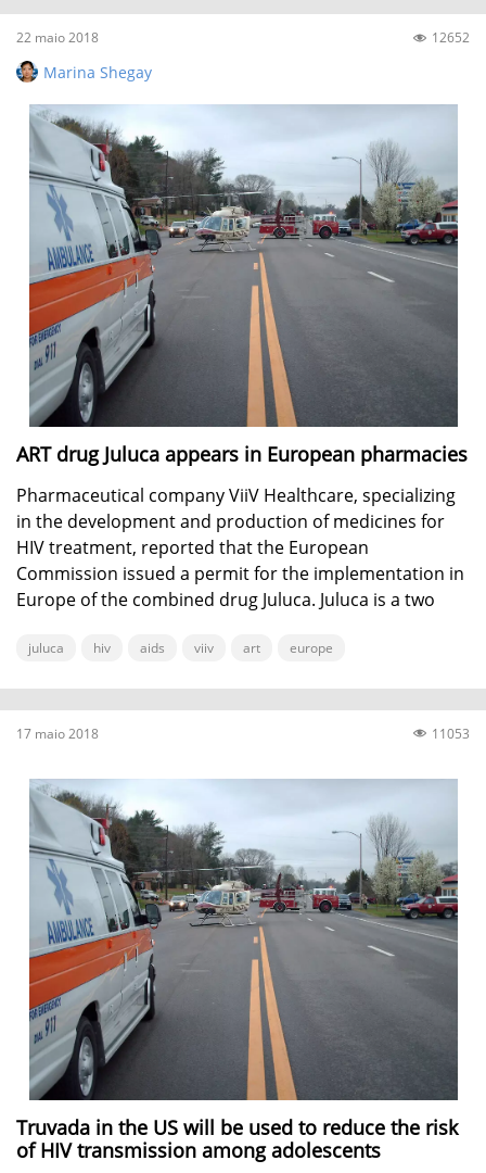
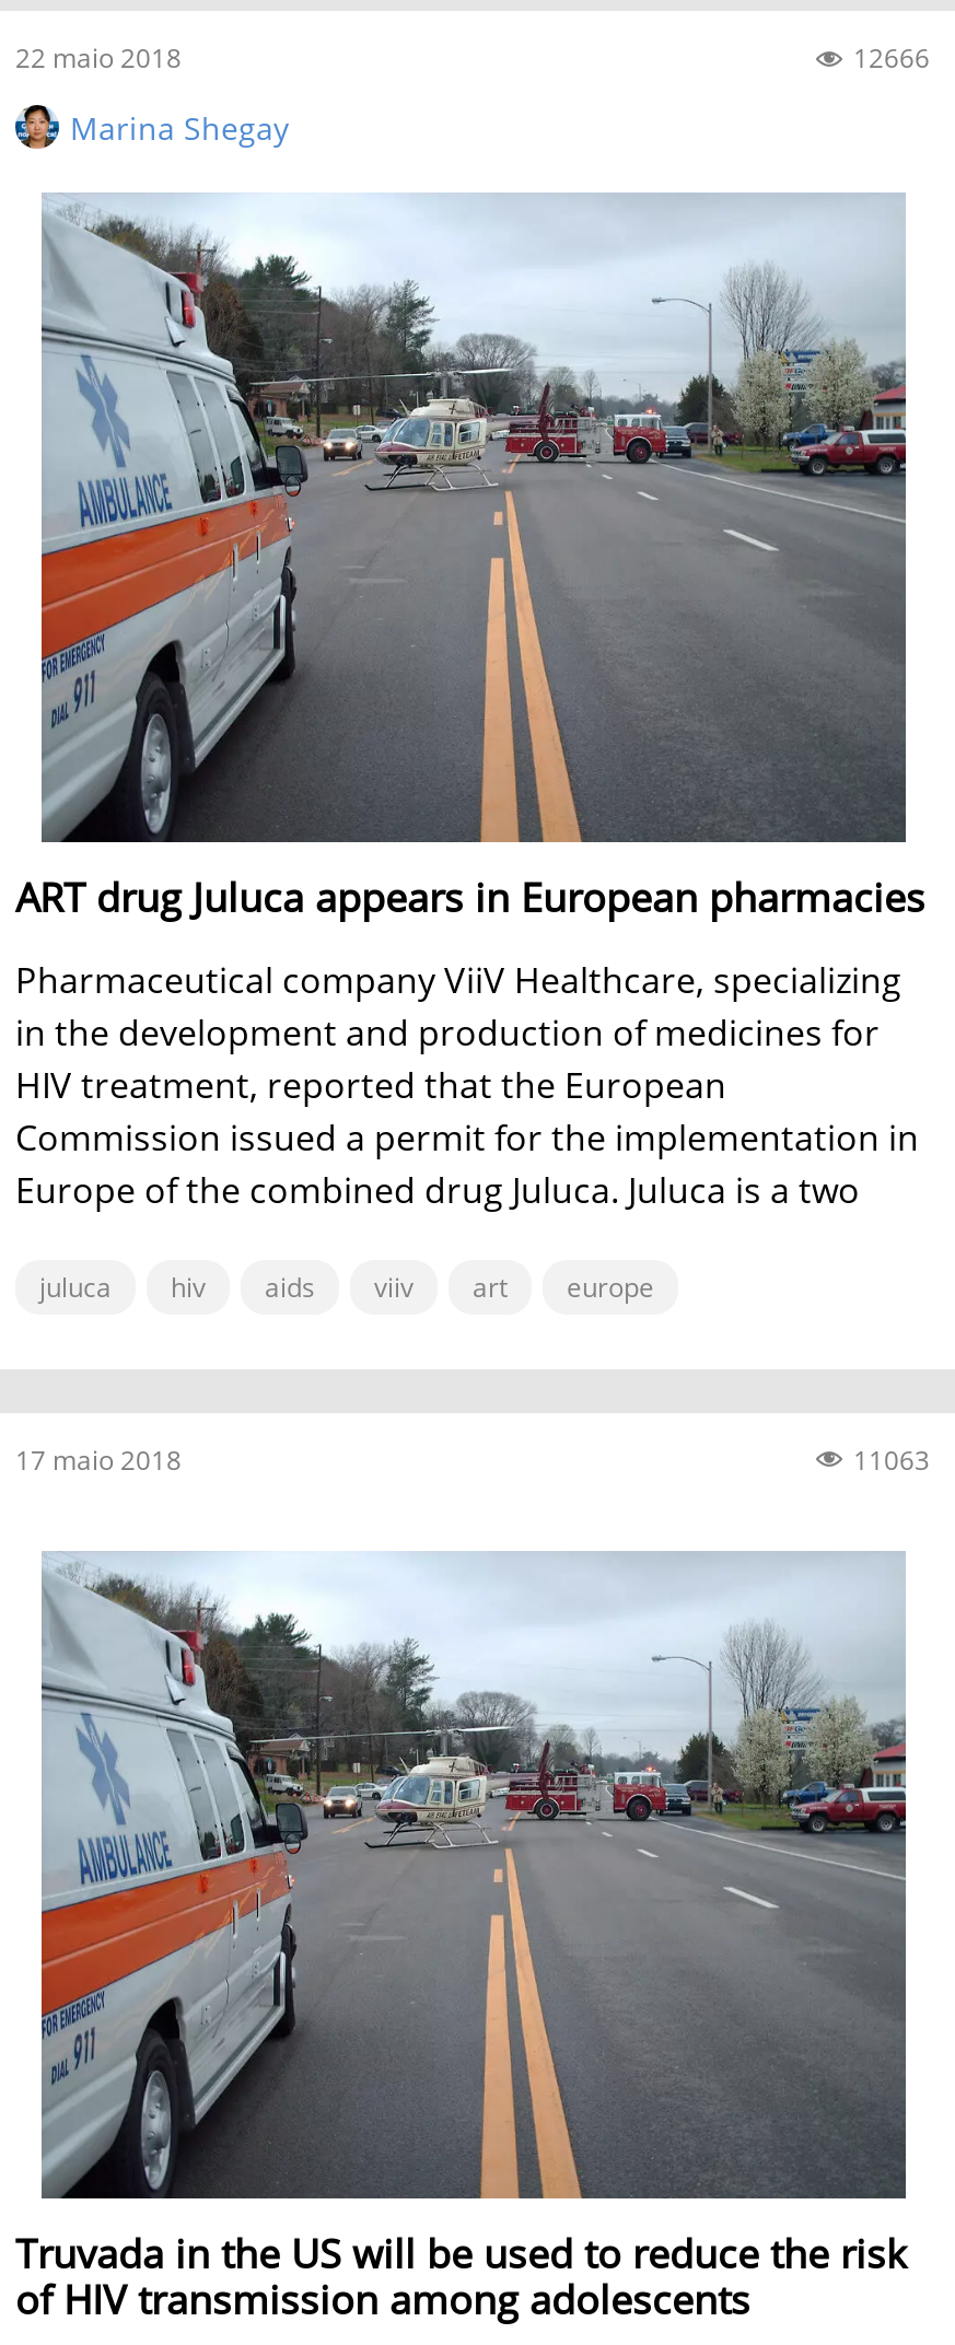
[432,29,470,47] 12652 -> [853,40,930,77] 12666
[432,724,470,743] 11053 -> [853,1441,930,1478] 11063

